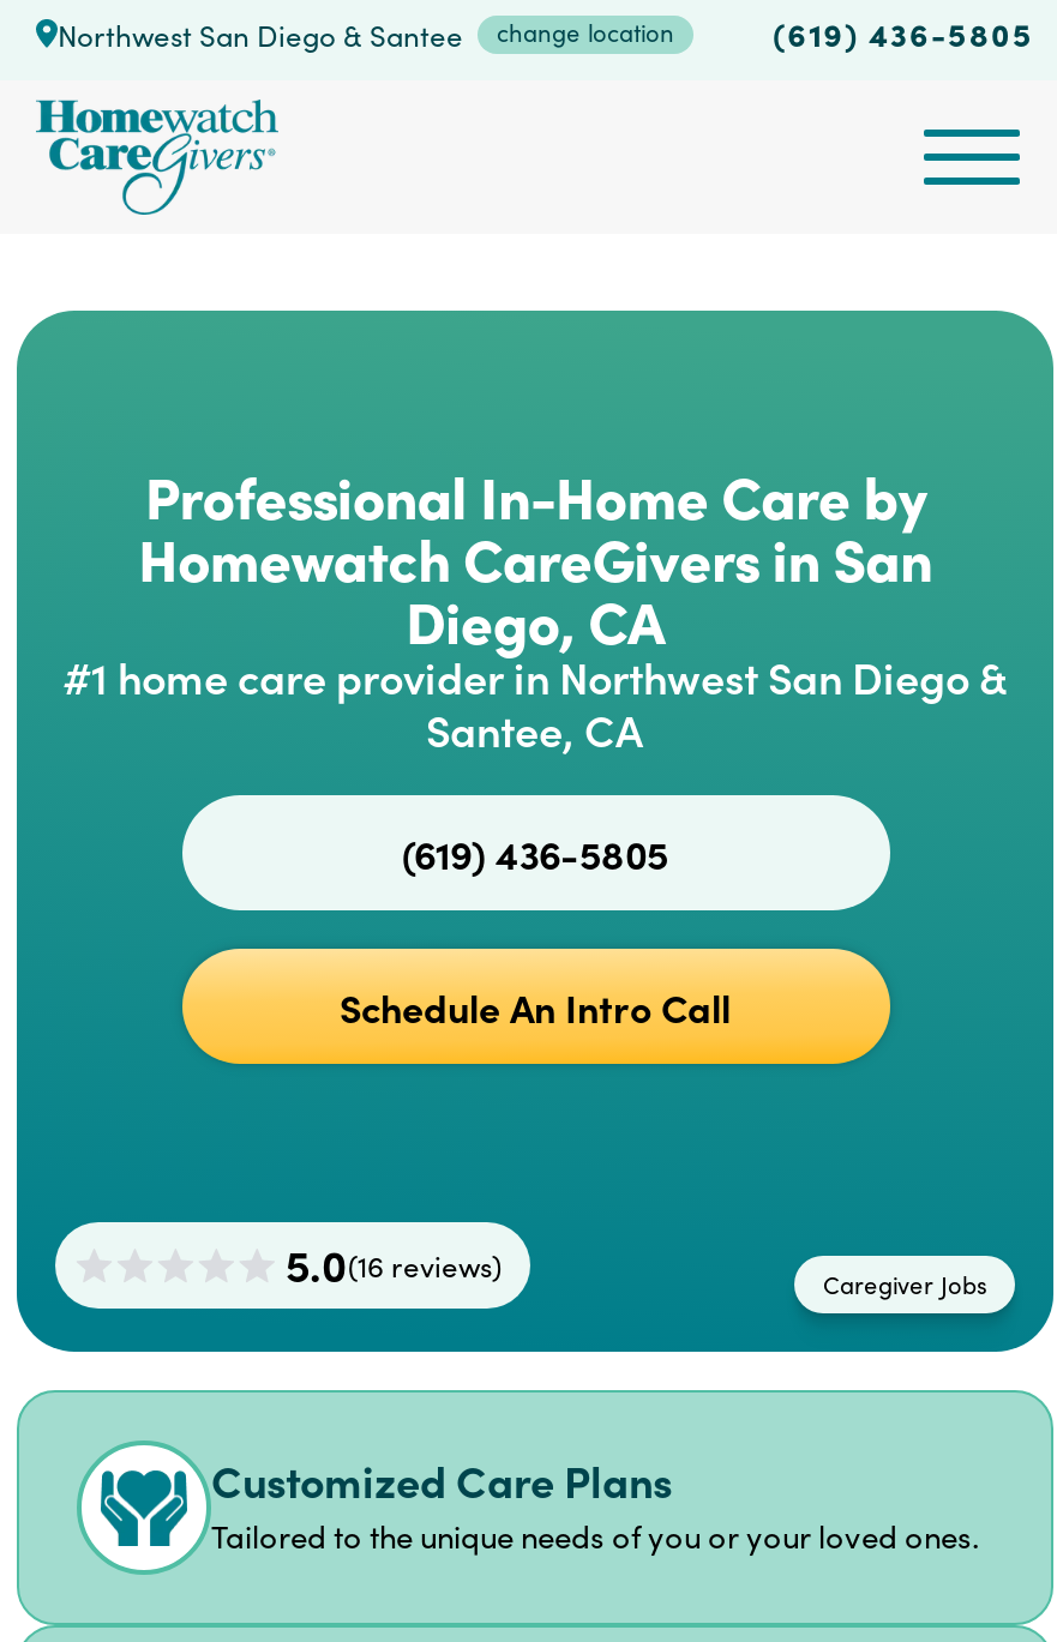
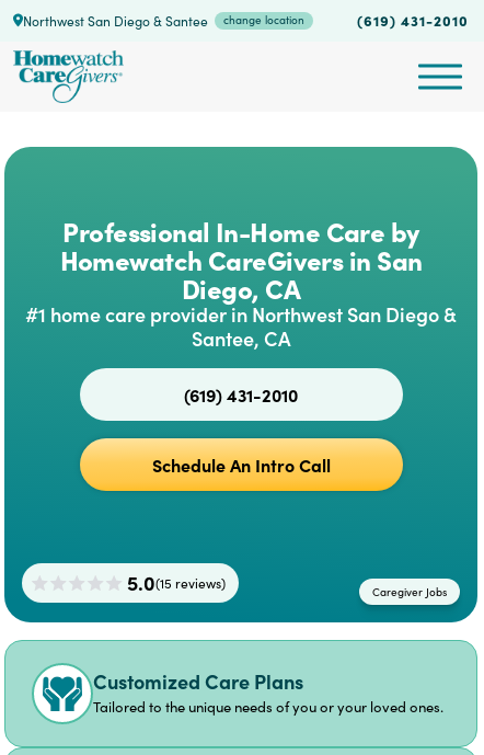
[773,11,1034,54] (619) 436-5805 -> [357,10,469,30] (619) 431-2010
[402,826,668,879] (619) 436-5805 -> [184,382,298,407] (619) 431-2010
[286,1234,502,1294] 5.0(16 reviews) -> [127,569,226,596] 5.0(15 reviews)

